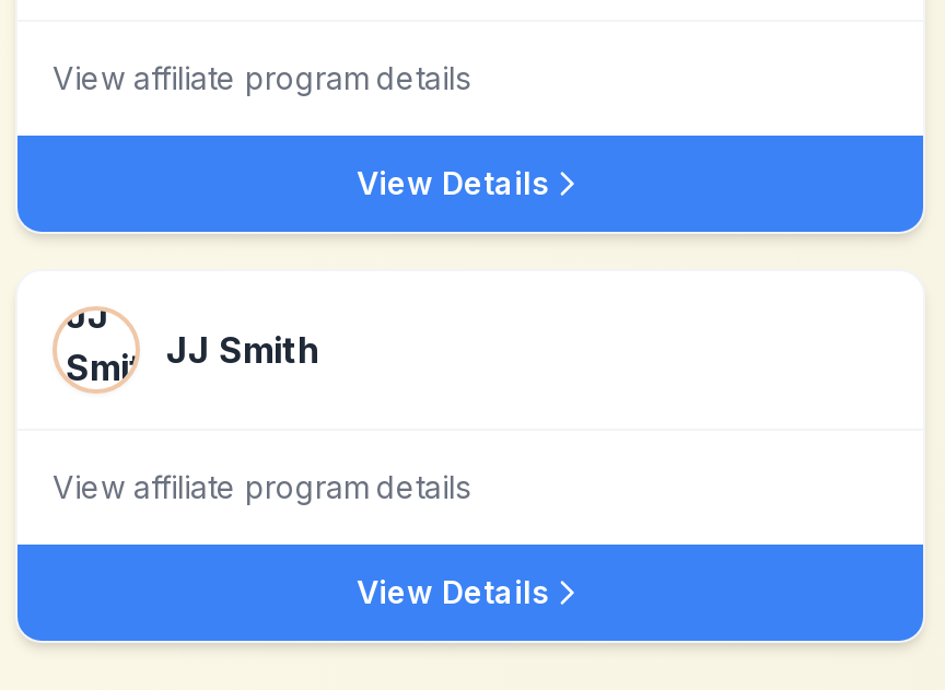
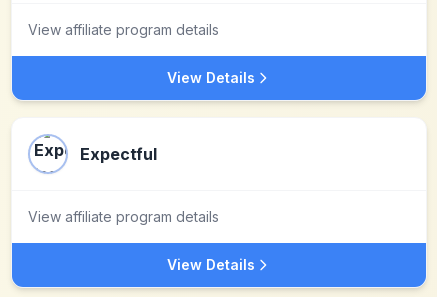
[52,306,319,394] [image] | JJ Smith -> [28,134,157,174] [image] | Expectful

